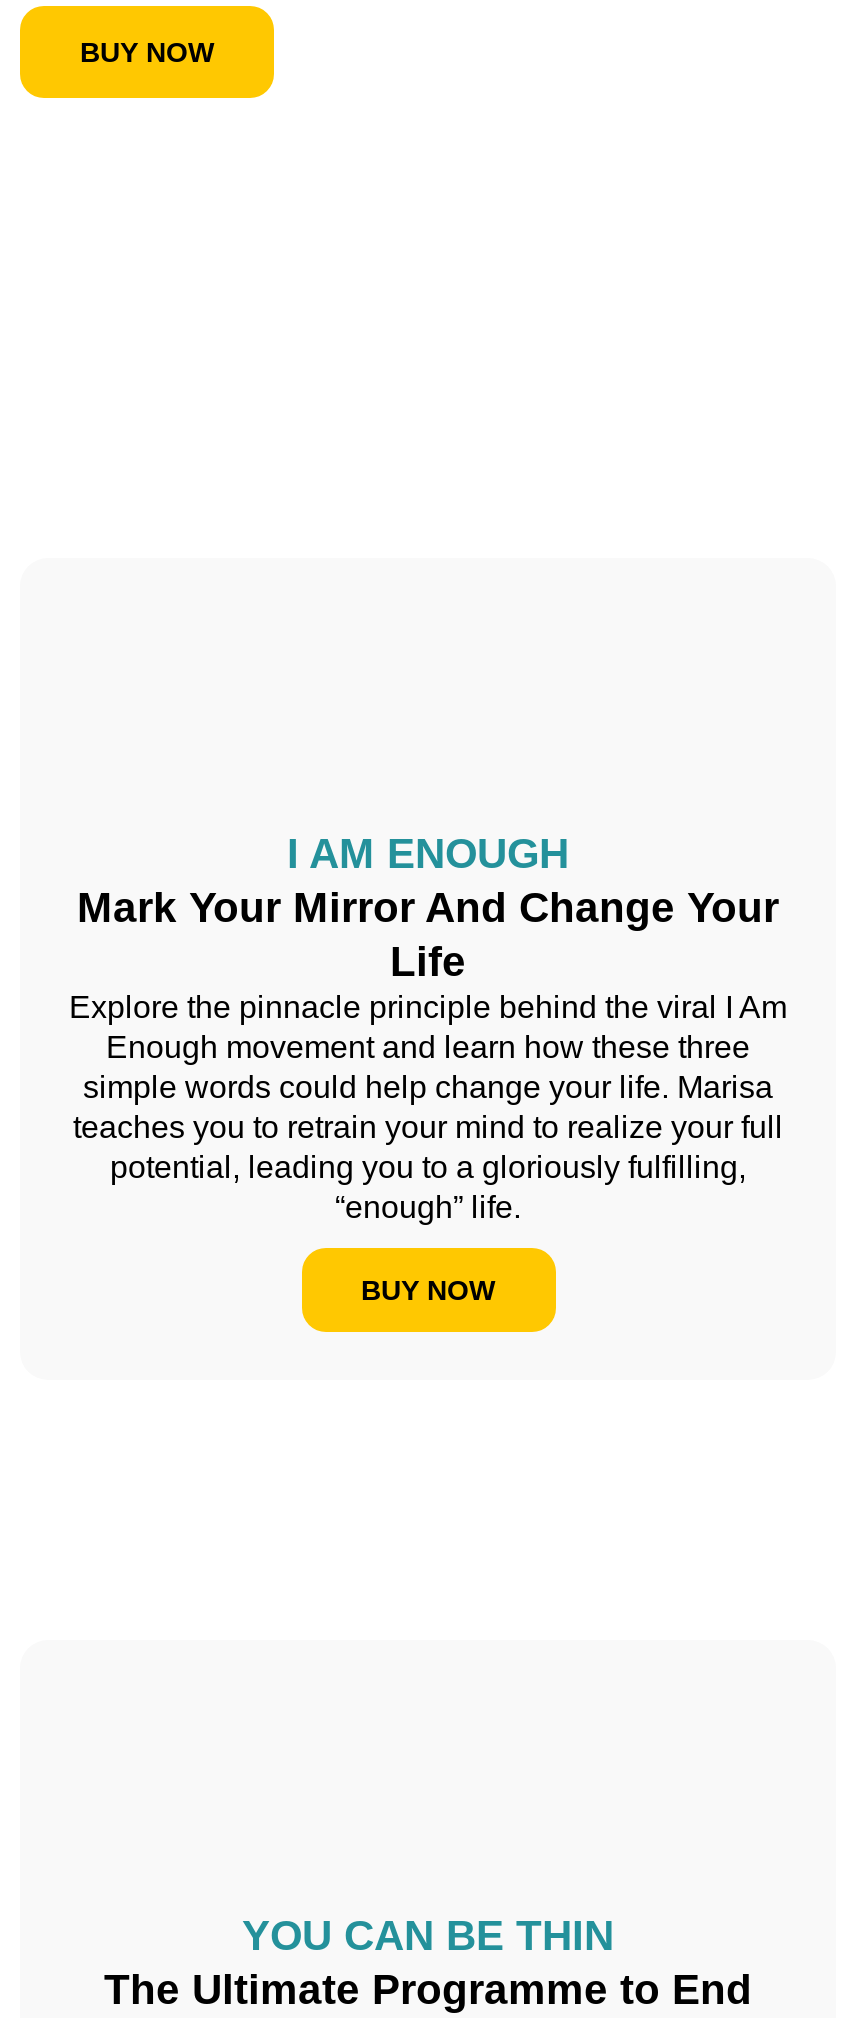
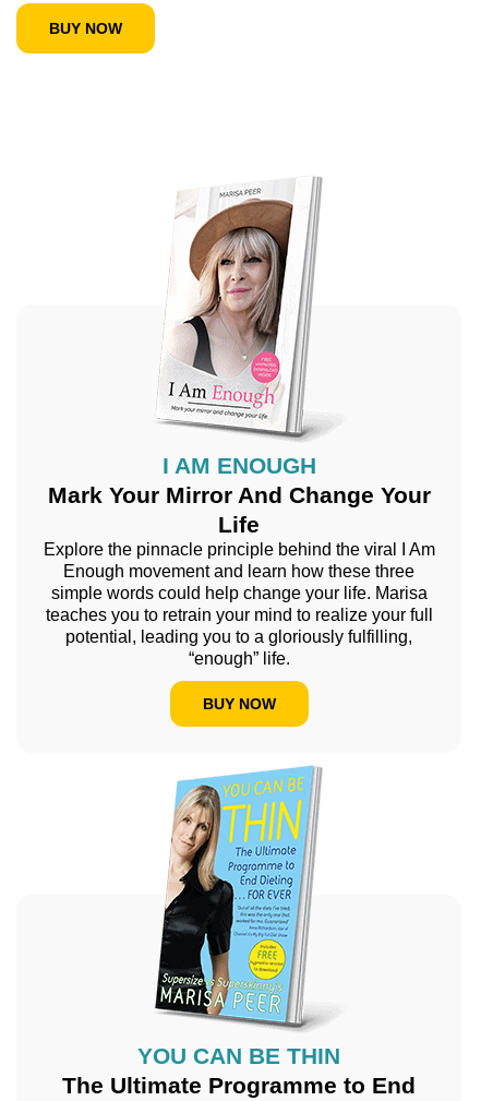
none -> [163,177,323,441] [image]
none -> [154,765,324,1031] [image]

